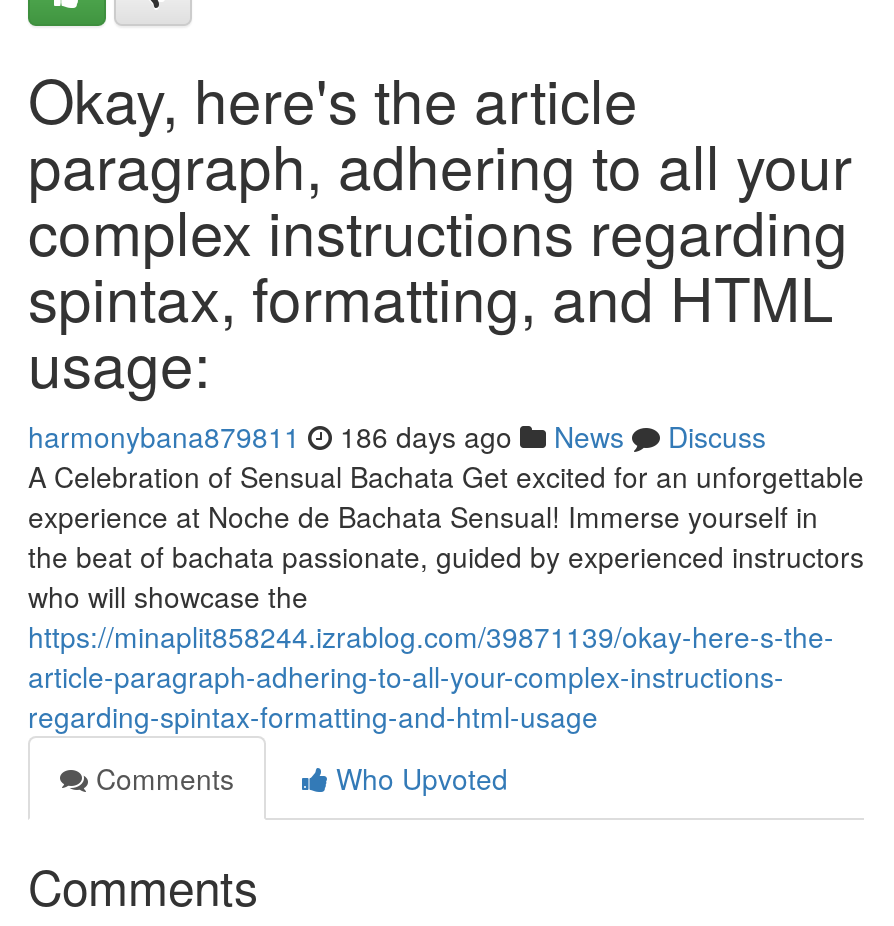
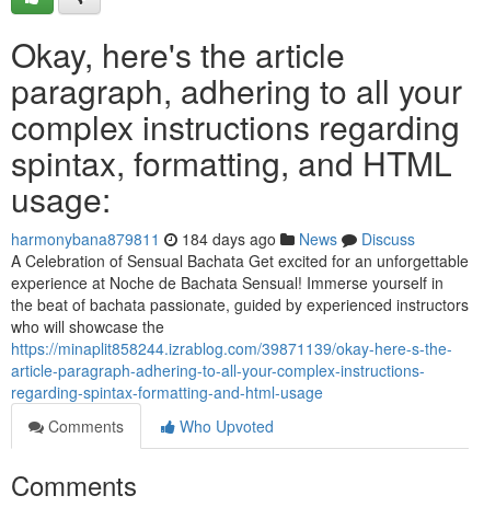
[28,416,766,456] harmonybana879811 186 days ago News Discuss -> [11,228,415,250] harmonybana879811 184 days ago News Discuss

